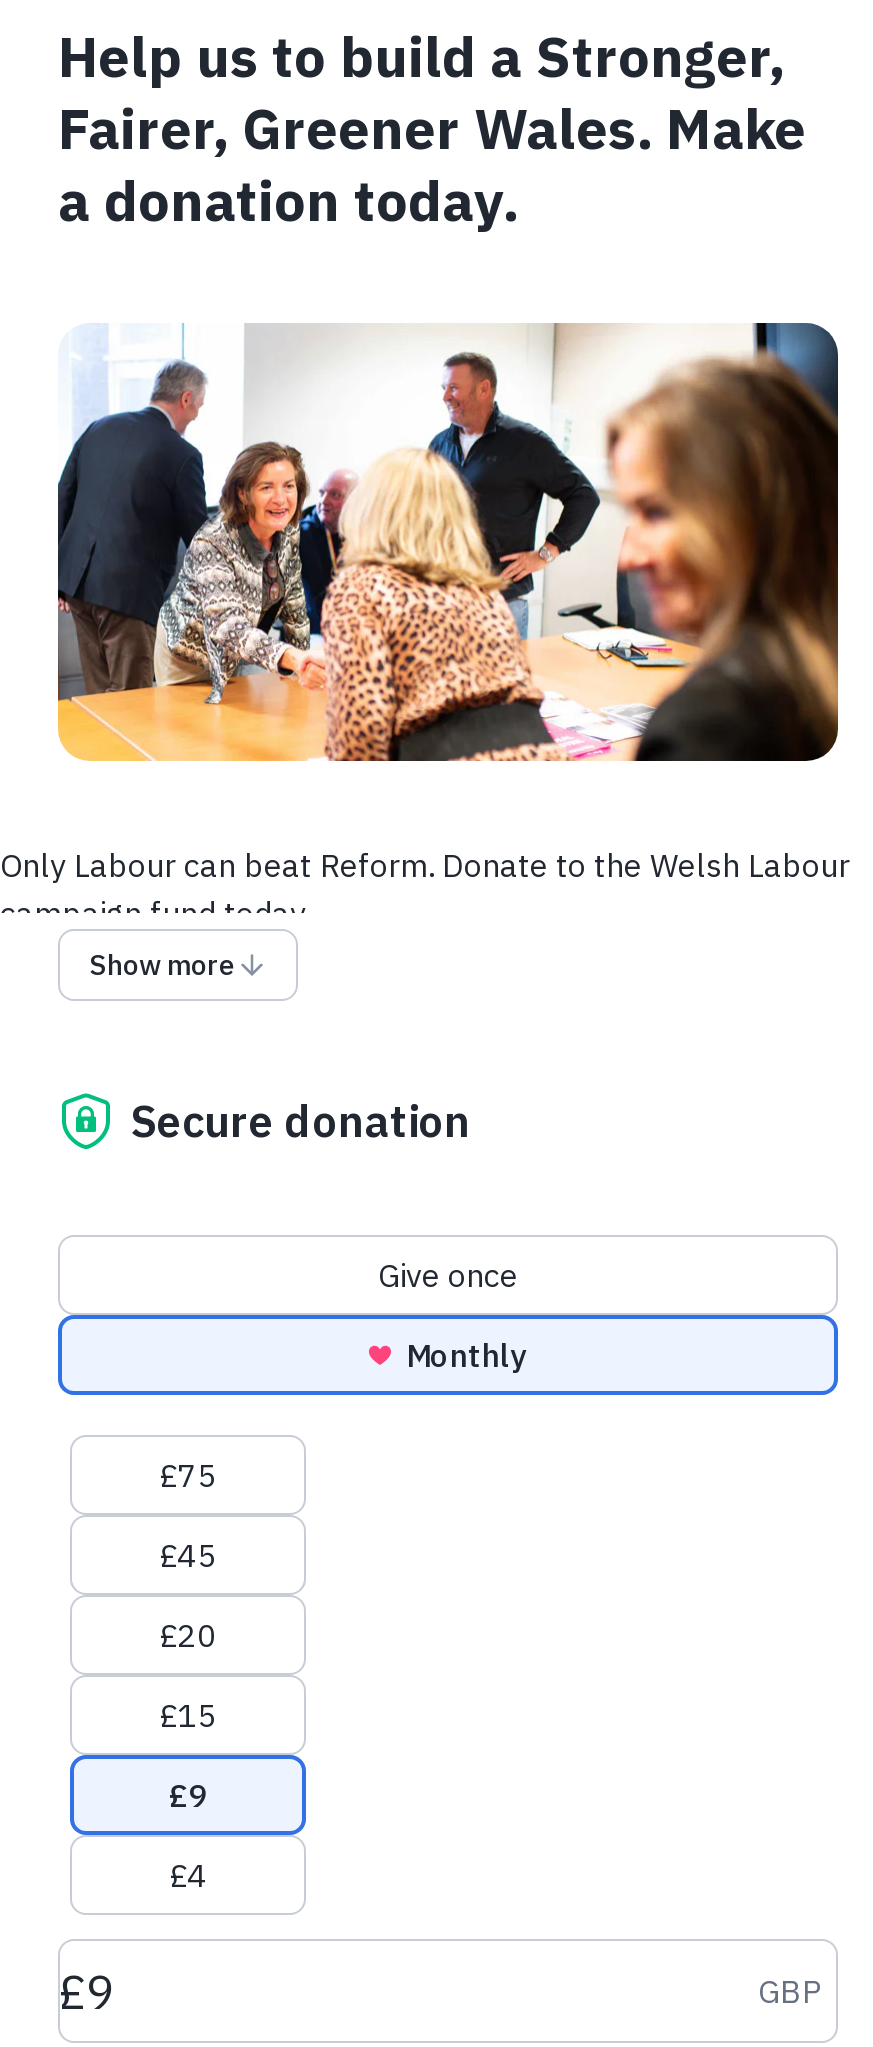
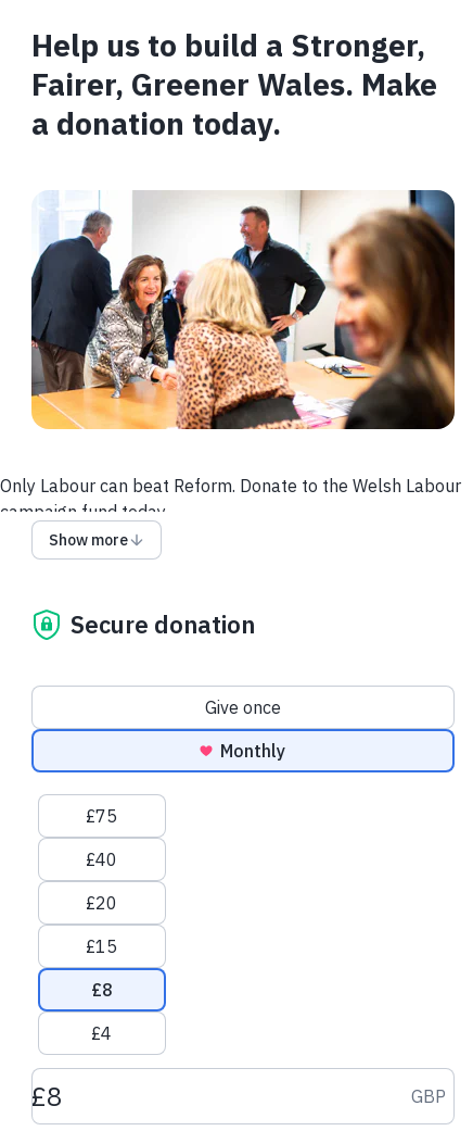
[159,1534,217,1574] £45 -> [86,849,118,870] £40
[168,1774,208,1814] £9 -> [91,979,113,1001] £8

